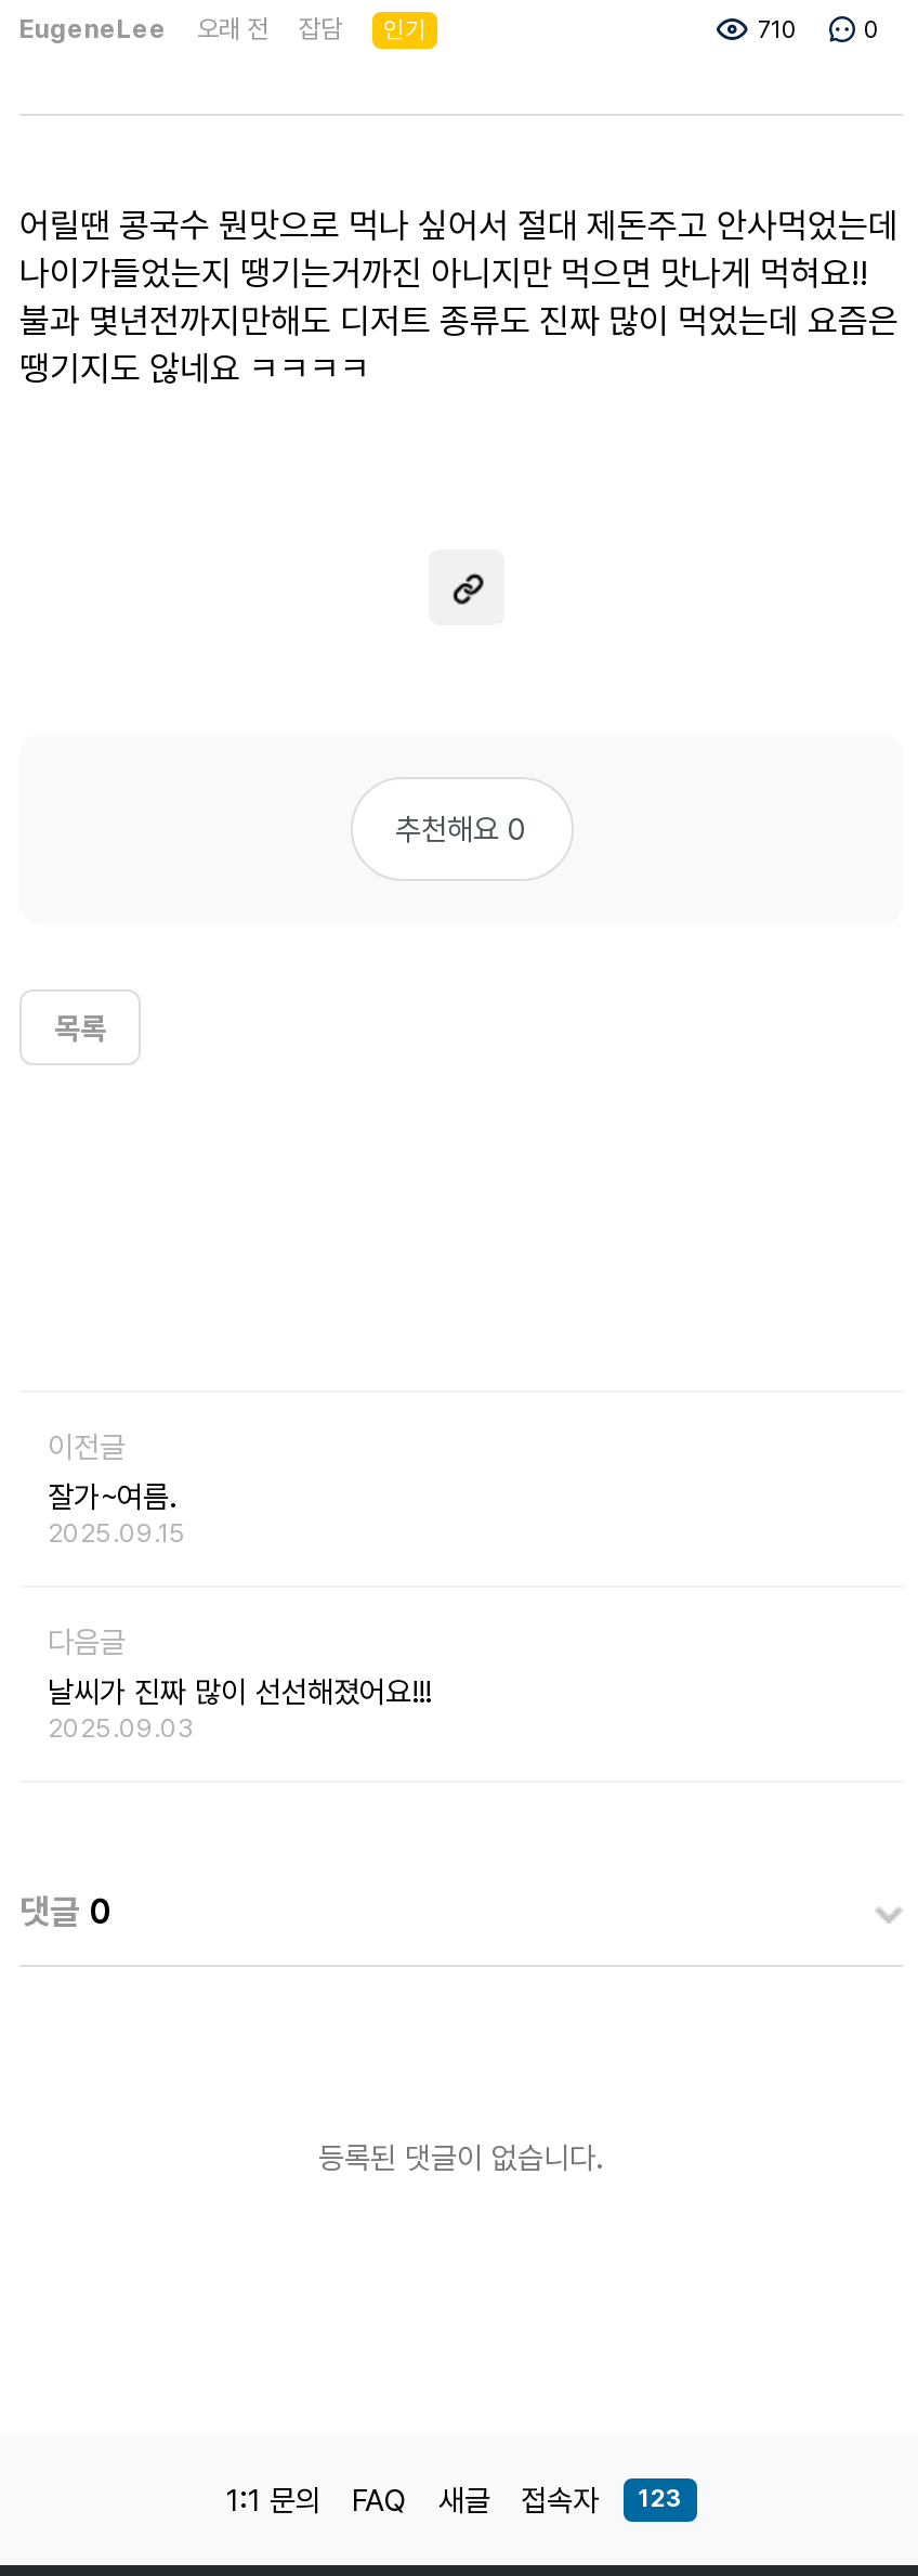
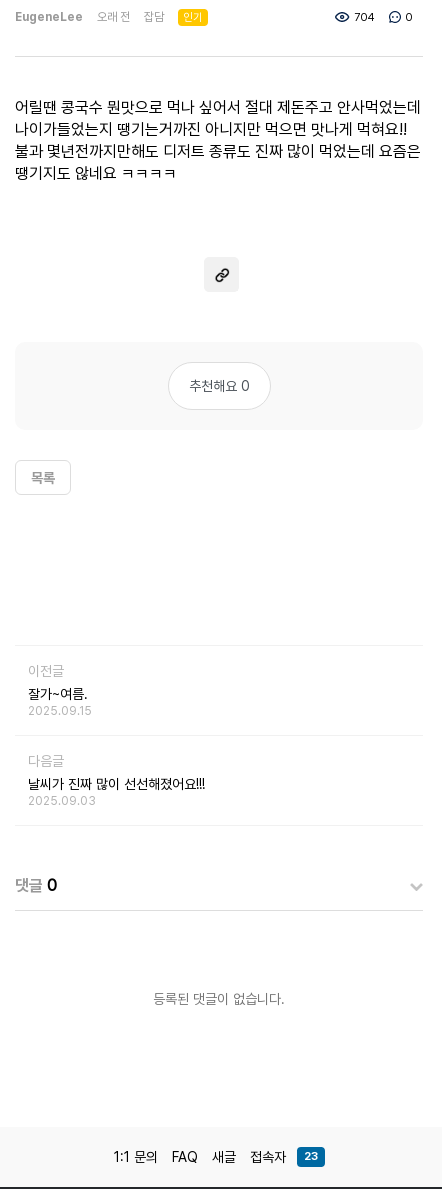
[758,16,799,44] 710 -> [354,11,375,24] 704
[226,2483,681,2517] 1:1 문의 FAQ 새글 접속자 123 -> [113,1149,317,1165] 1:1 문의 FAQ 새글 접속자 23

